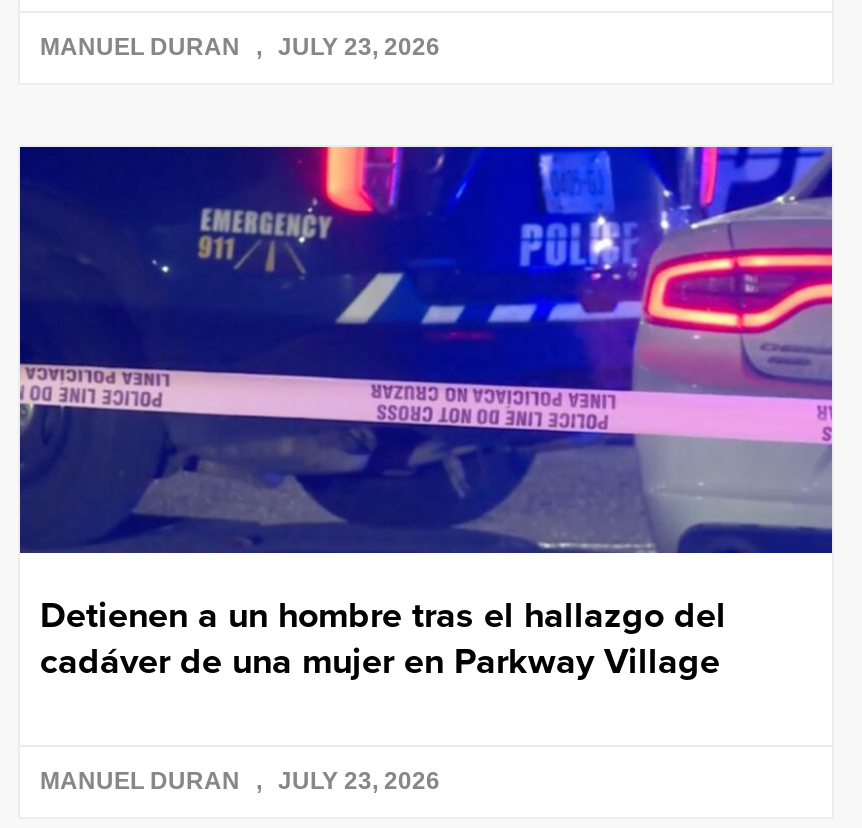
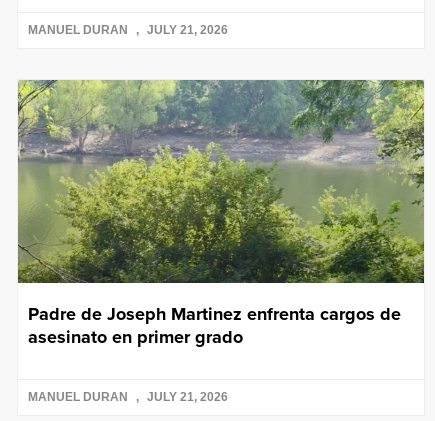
[40,34,440,62] MANUEL DURAN JULY 23, 2026 -> [28,23,228,37] MANUEL DURAN JULY 21, 2026
[18,145,834,688] [image] | Detienen a un hombre tras el hallazgo del | cadáver de una mujer en Parkway Village -> [17,79,425,350] [image] | Padre de Joseph Martinez enfrenta cargos de | asesinato en primer grado
[40,768,440,796] MANUEL DURAN JULY 23, 2026 -> [28,390,228,404] MANUEL DURAN JULY 21, 2026

